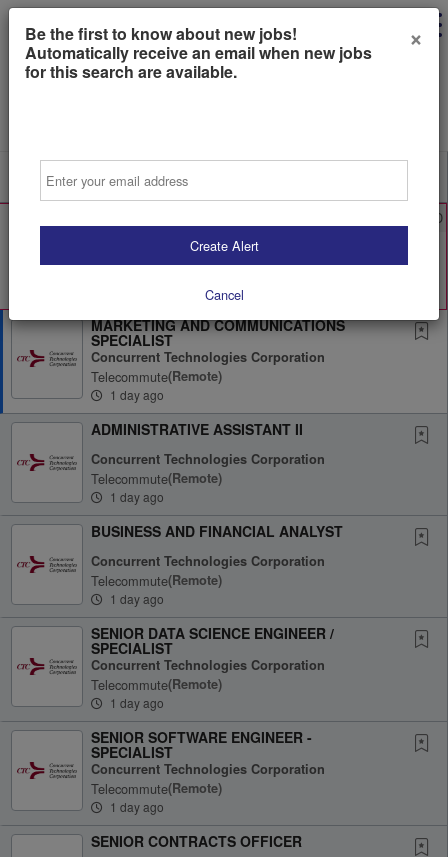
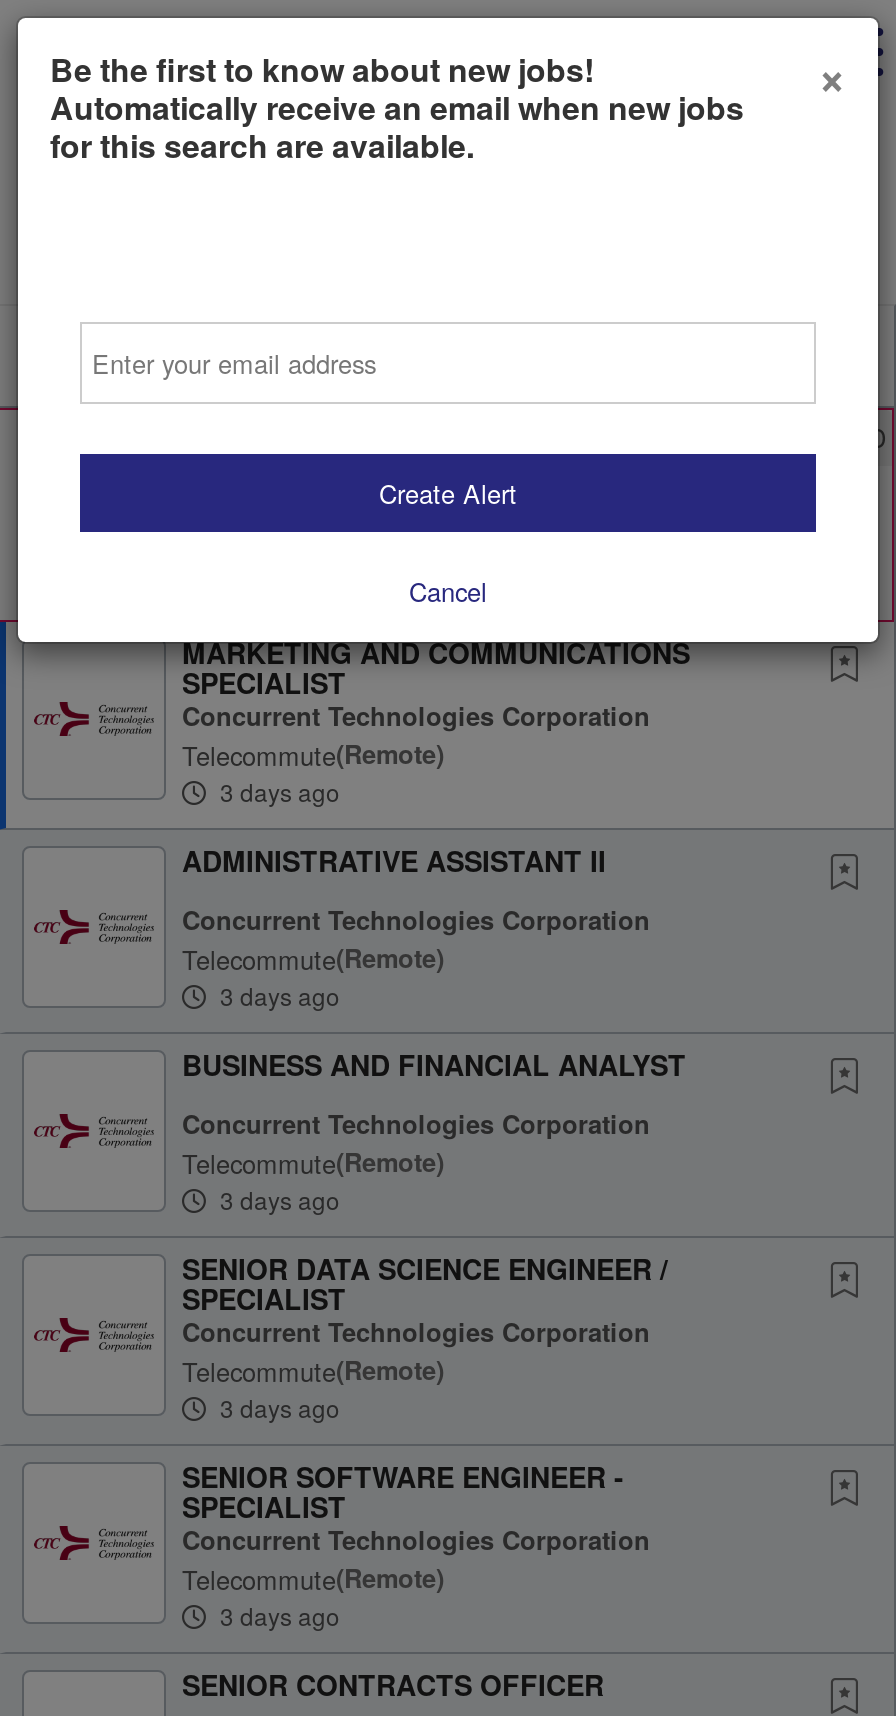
[107,386,164,403] 1 day ago -> [214,774,340,808] 3 days ago
[107,488,164,505] 1 day ago -> [214,978,340,1012] 3 days ago
[107,590,164,607] 1 day ago -> [214,1182,340,1216] 3 days ago
[107,694,164,711] 1 day ago -> [214,1390,340,1424] 3 days ago
[107,798,164,815] 1 day ago -> [214,1598,340,1632] 3 days ago

